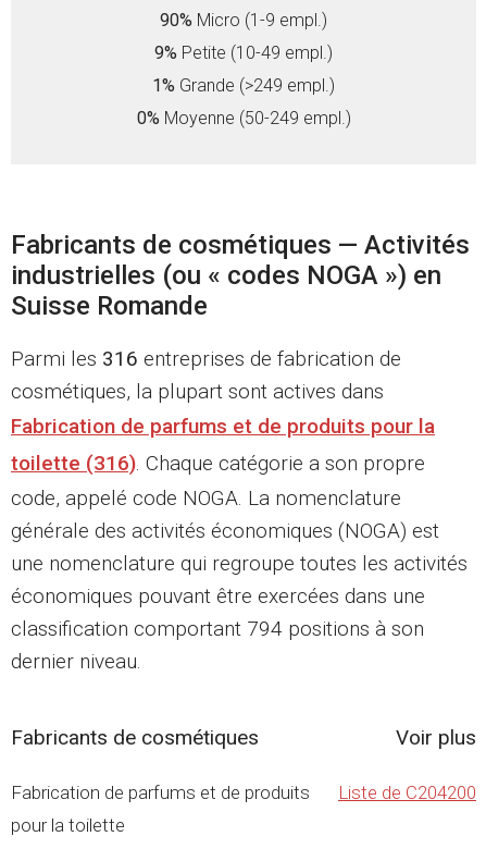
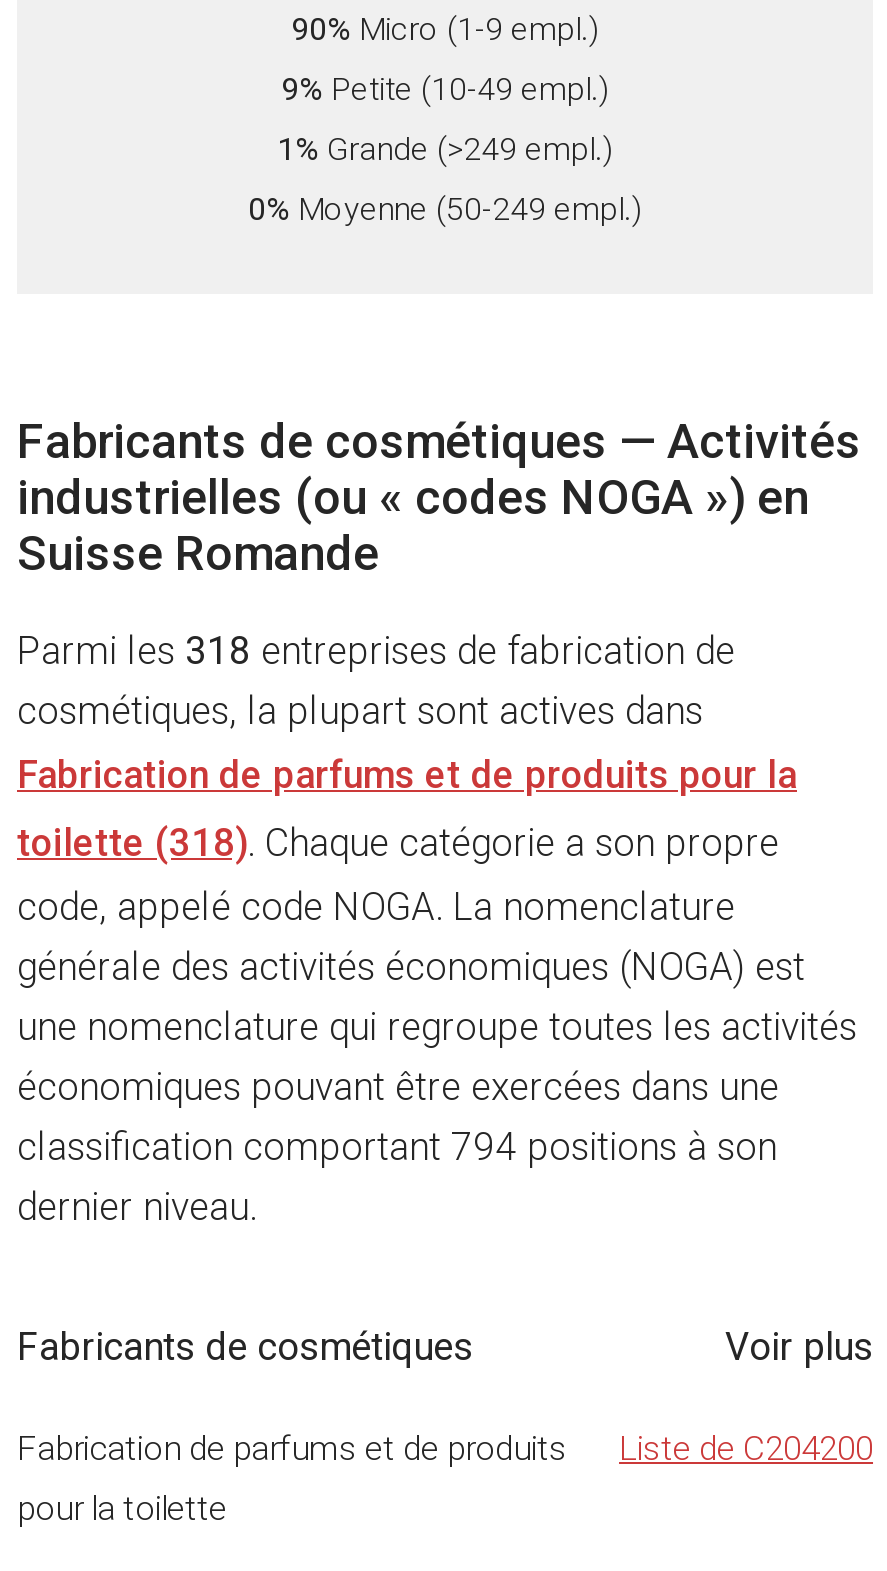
[11,346,401,371] Parmi les 316 entreprises de fabrication de -> [17,627,735,673] Parmi les 318 entreprises de fabrication de
[11,450,425,475] toilette (316). Chaque catégorie a son propre -> [17,819,779,865] toilette (318). Chaque catégorie a son propre

